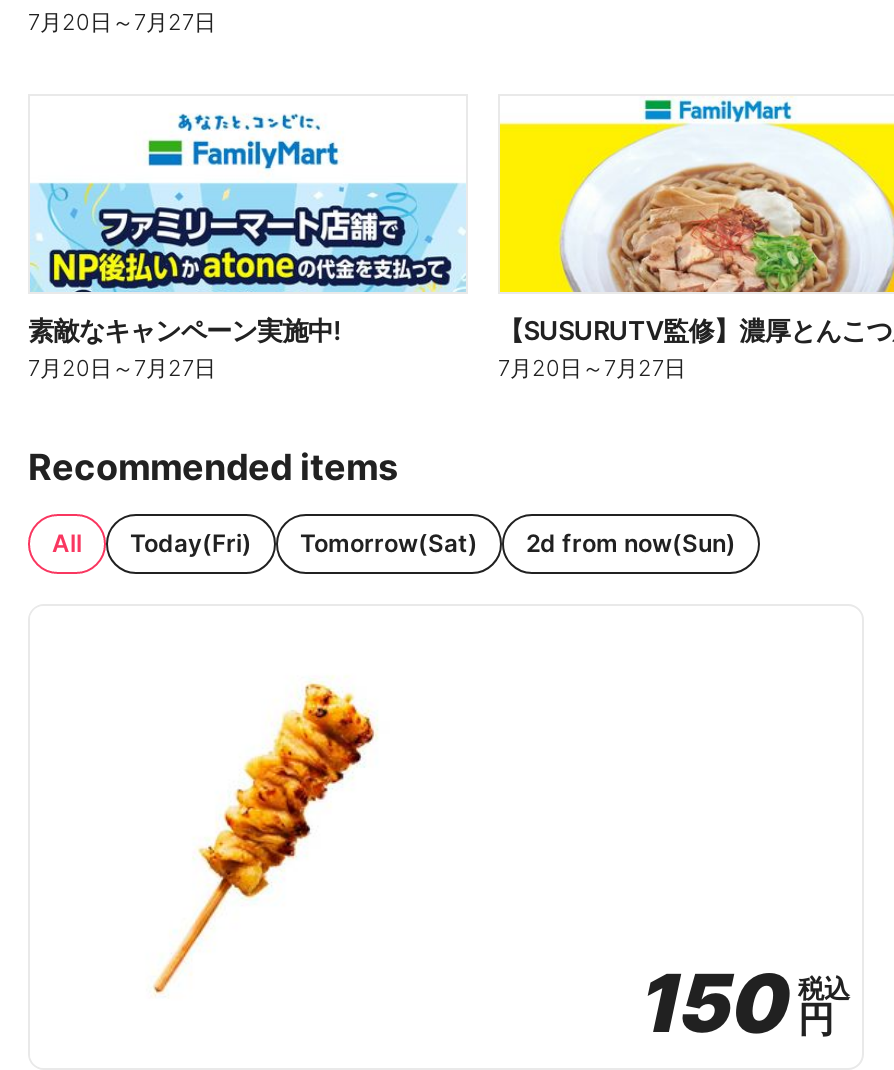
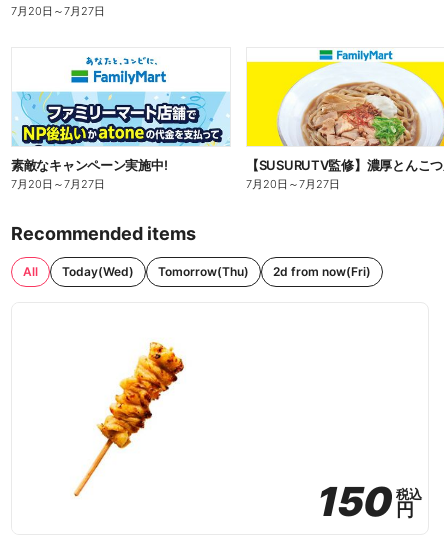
[130,527,736,557] Today(Fri) | Tomorrow(Sat) | 2d from now(Sun) -> [62,264,371,279] Today(Wed) | Tomorrow(Thu) | 2d from now(Fri)

